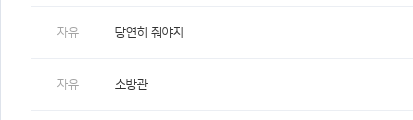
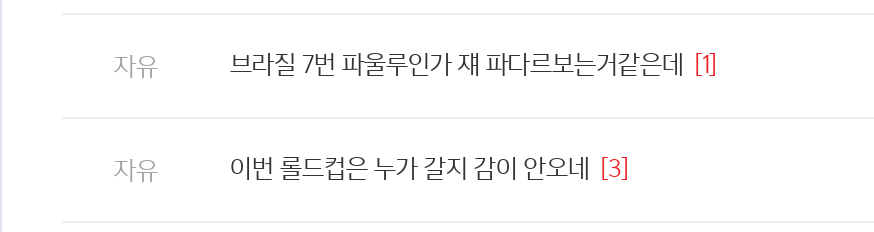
[115,25,184,40] 당연히 줘야지 -> [230,49,716,79] 브라질 7번 파울루인가 쟤 파다르보는거같은데 [1]
[115,77,148,92] 소방관 -> [230,153,628,183] 이번 롤드컵은 누가 갈지 감이 안오네 [3]

